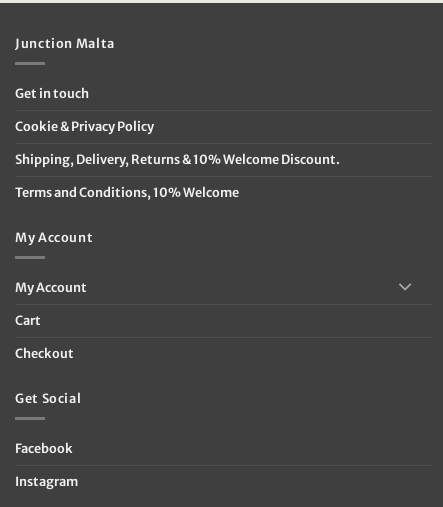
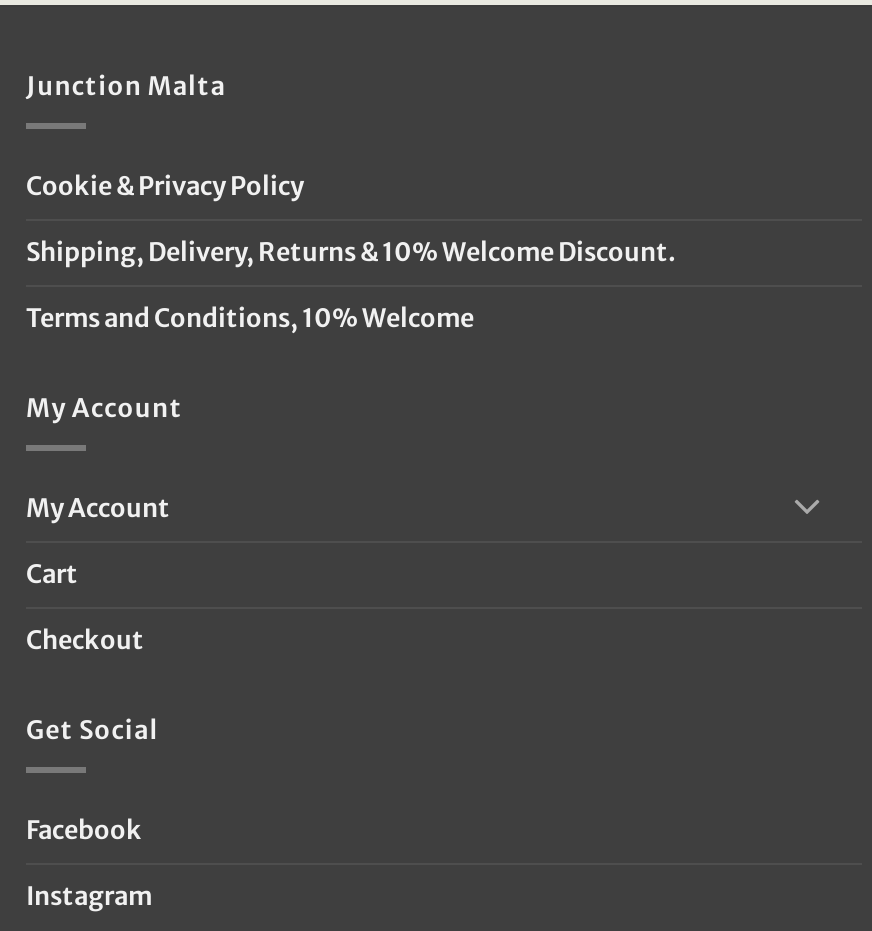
[15,86,89,101] Get in touch -> none

